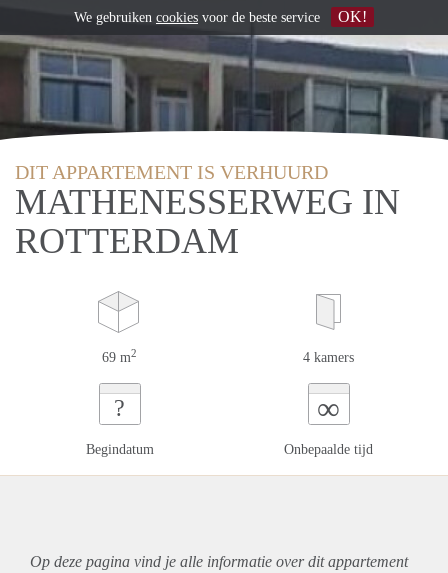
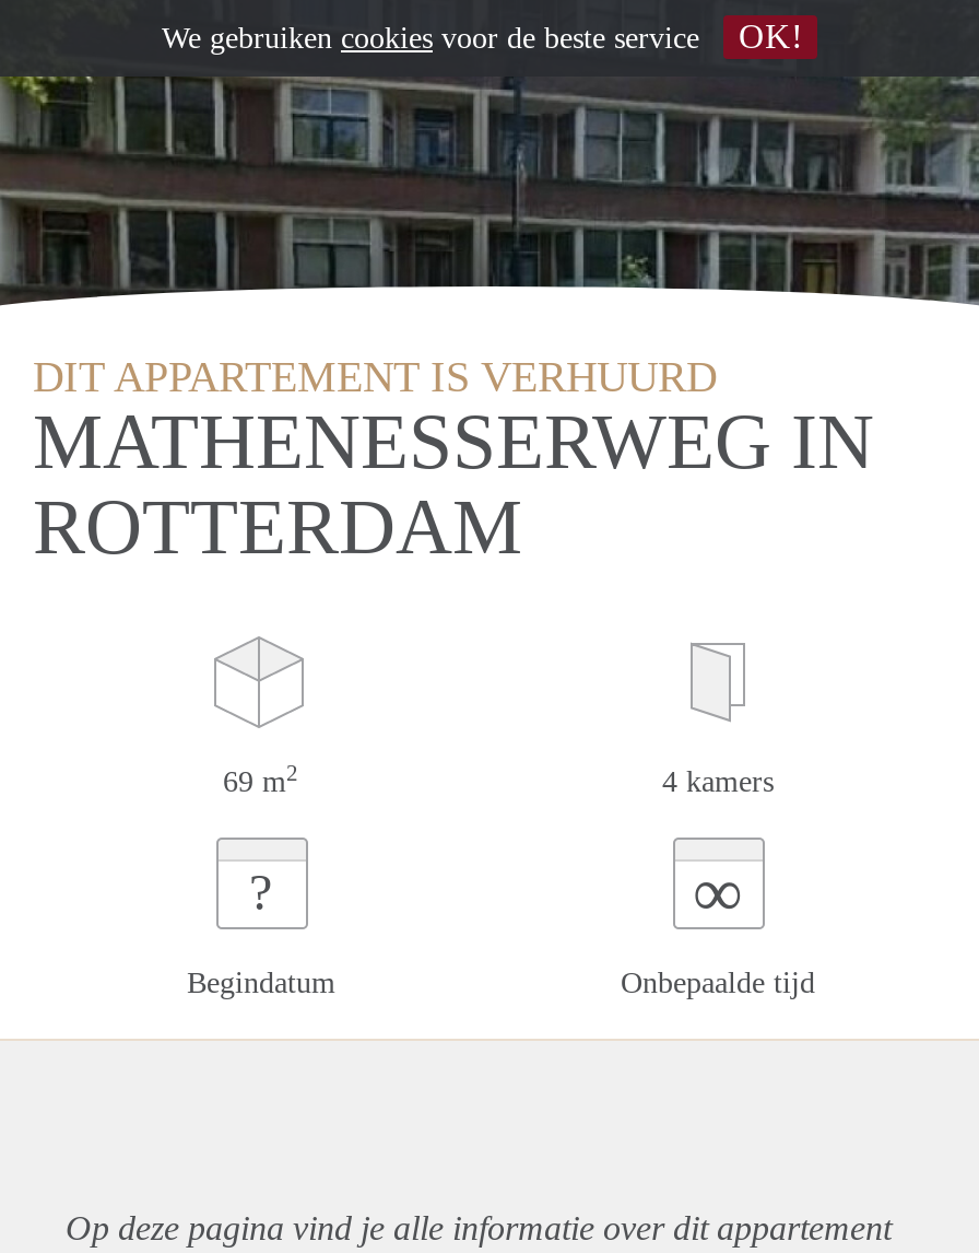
[3,33,445,140] [image] -> [7,74,972,297] [image]

